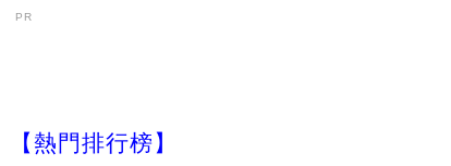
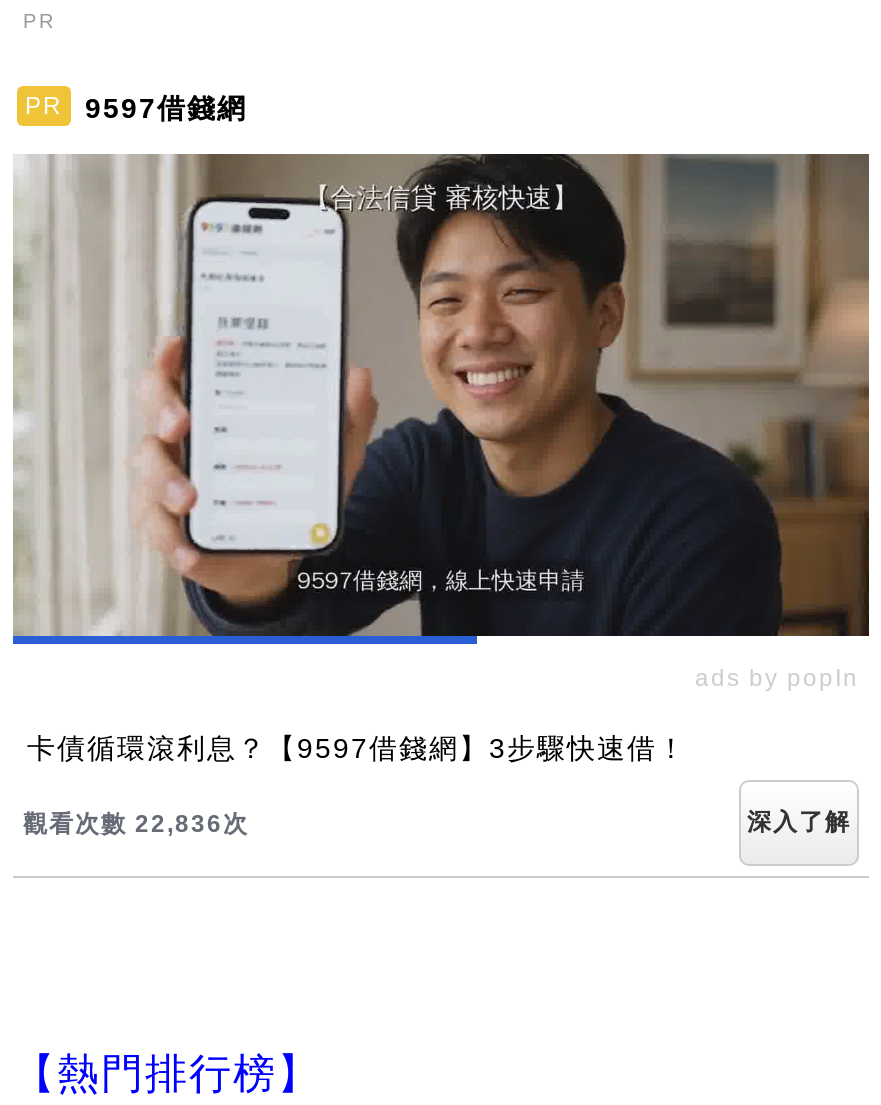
none -> [11,152,871,838] [image] | ads by popIn | 卡債循環滾利息？【9597借錢網】3步驟快速借！ | 觀看次數 22,836次 | 深入了解
none -> [25,92,247,124] PR | 9597借錢網

